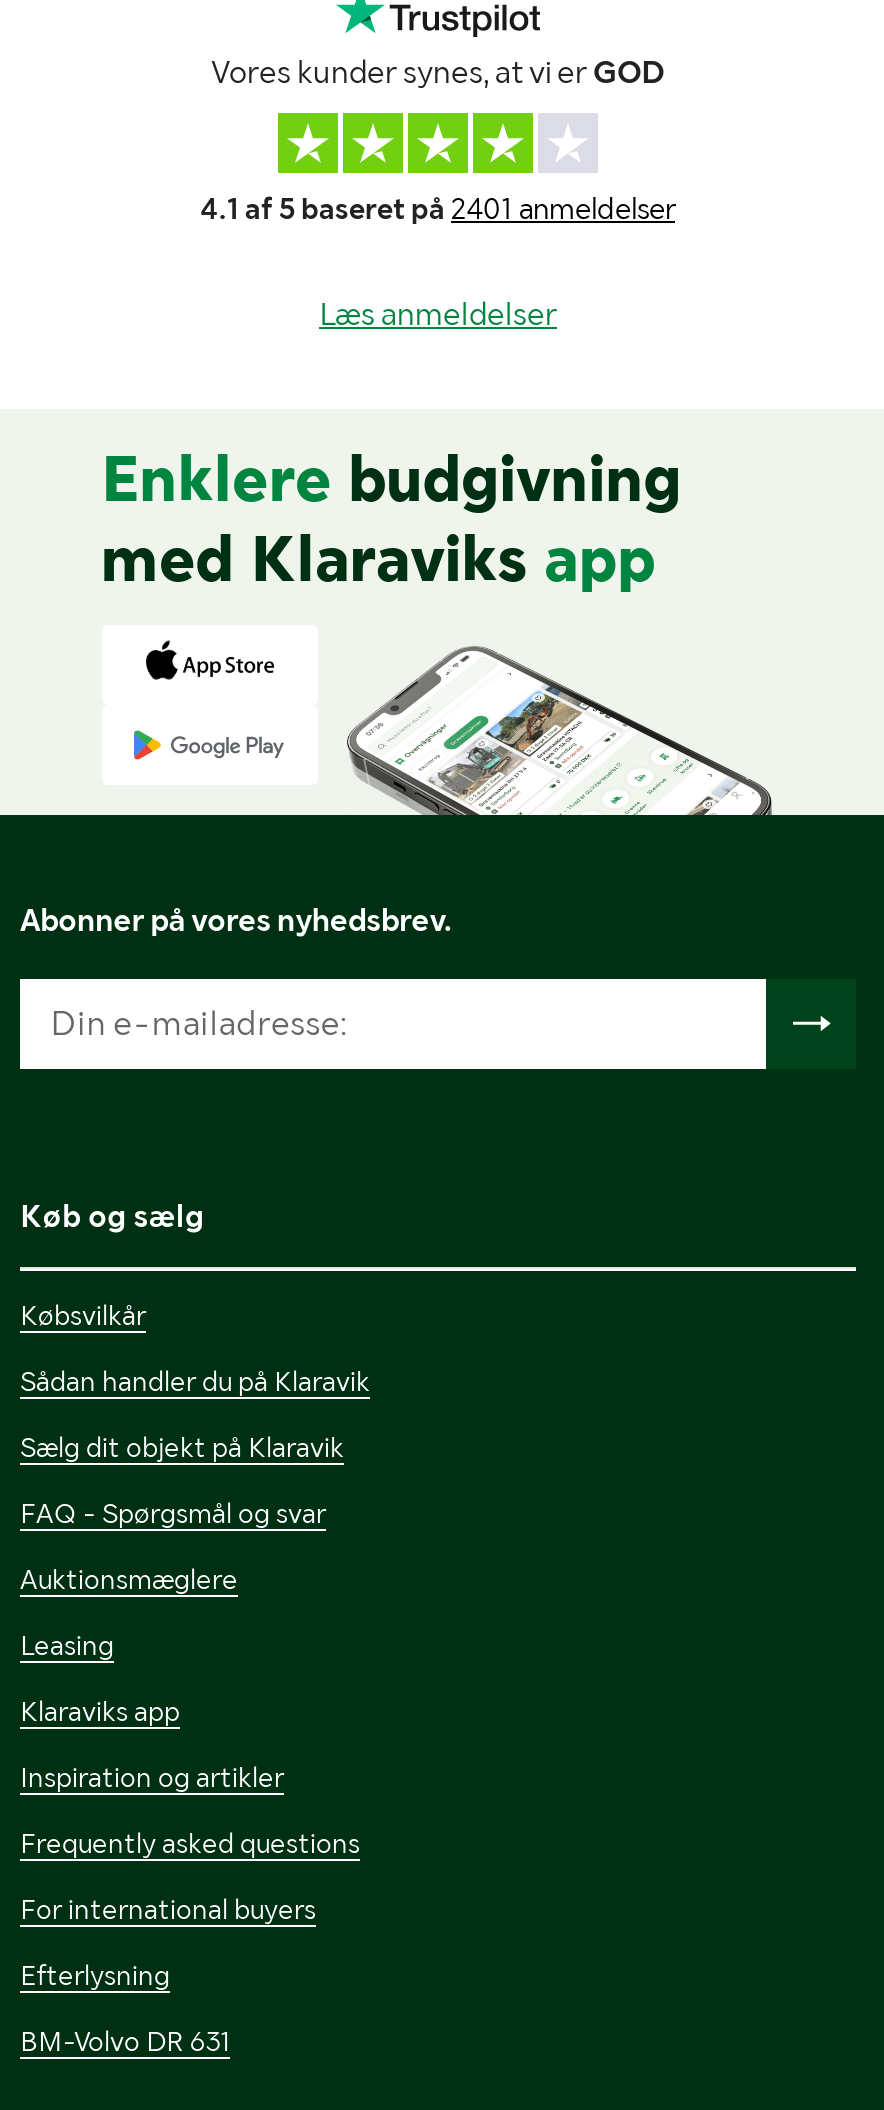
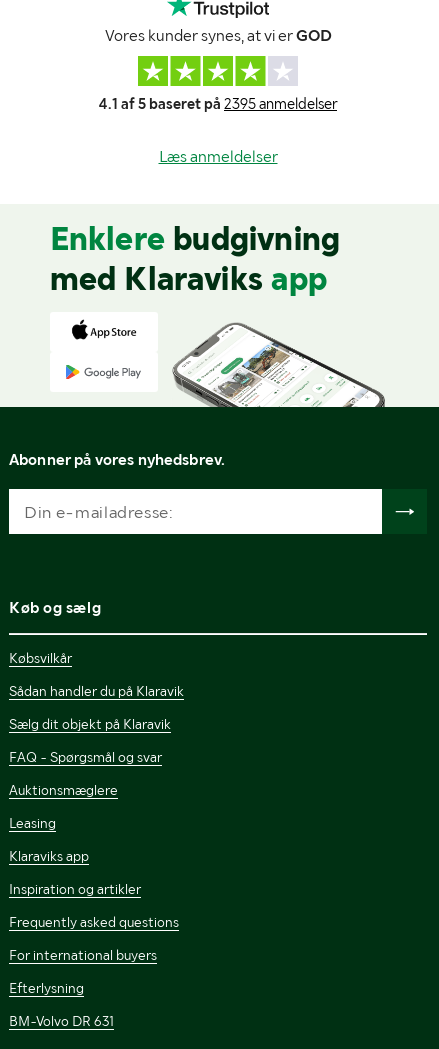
[201,191,675,227] 4.1 af 5 baseret på 2401 anmeldelser -> [99,95,337,113] 4.1 af 5 baseret på 2395 anmeldelser

